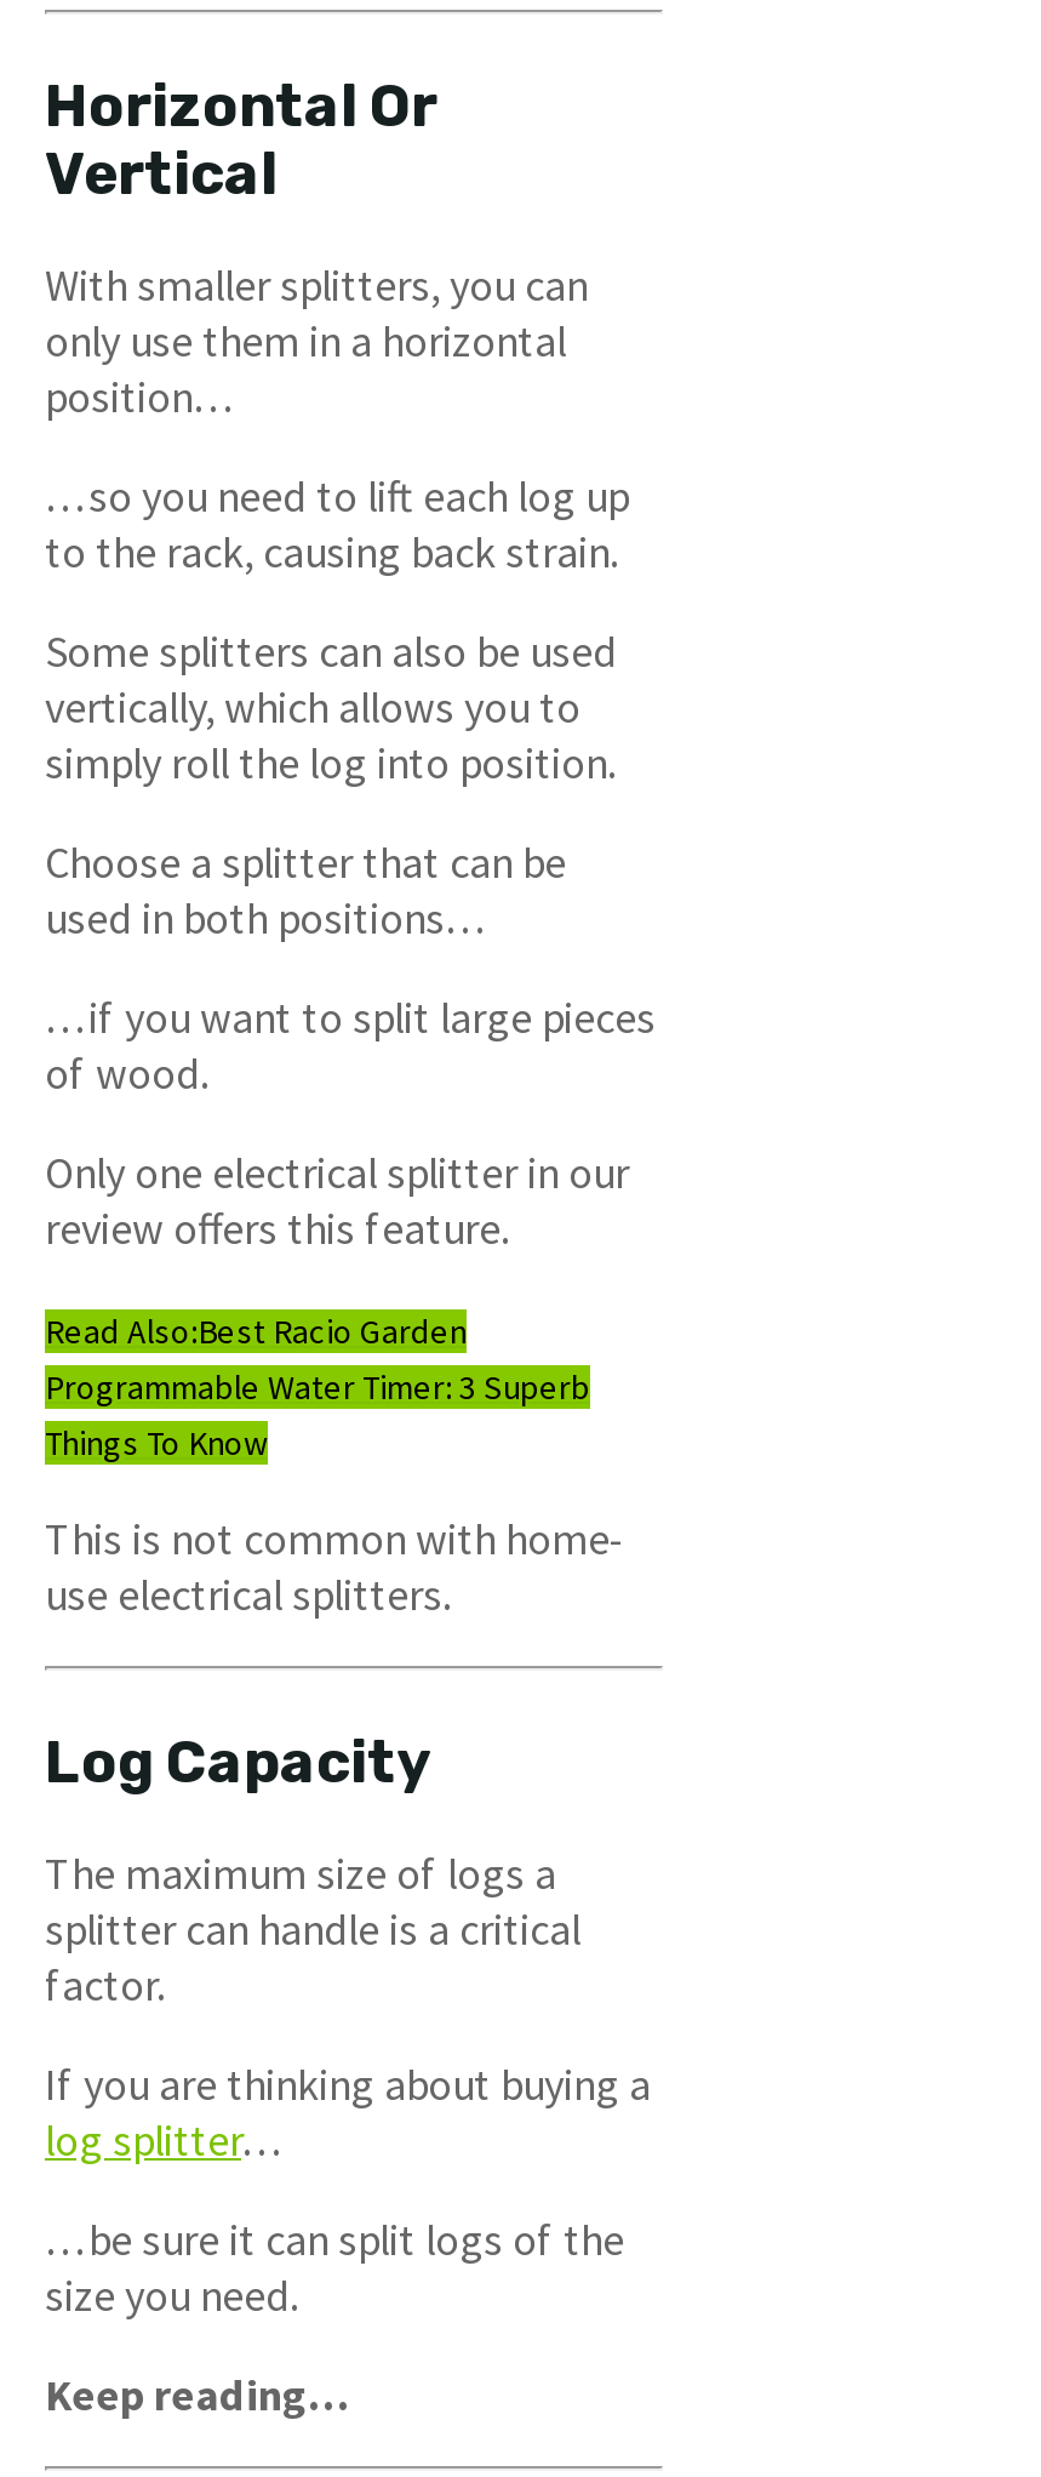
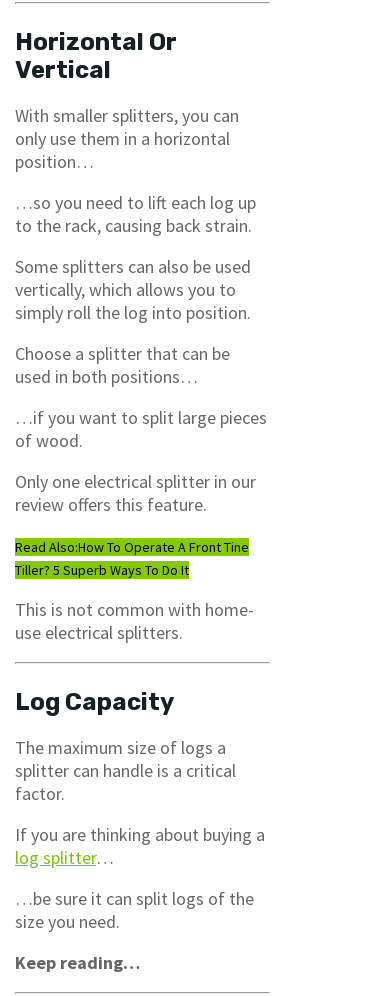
[45,1310,590,1466] Read Also:Best Racio Garden | Programmable Water Timer: 3 Superb | Things To Know -> [15,538,249,579] Read Also:How To Operate A Front Tine | Tiller? 5 Superb Ways To Do It

